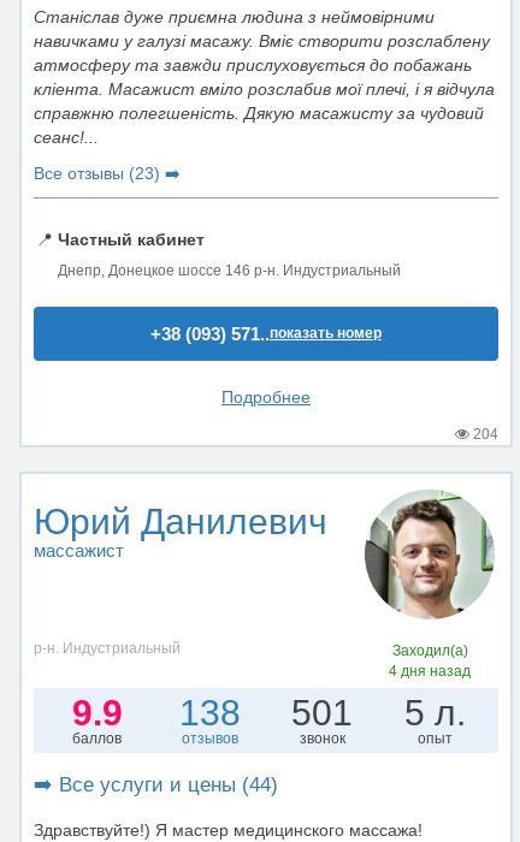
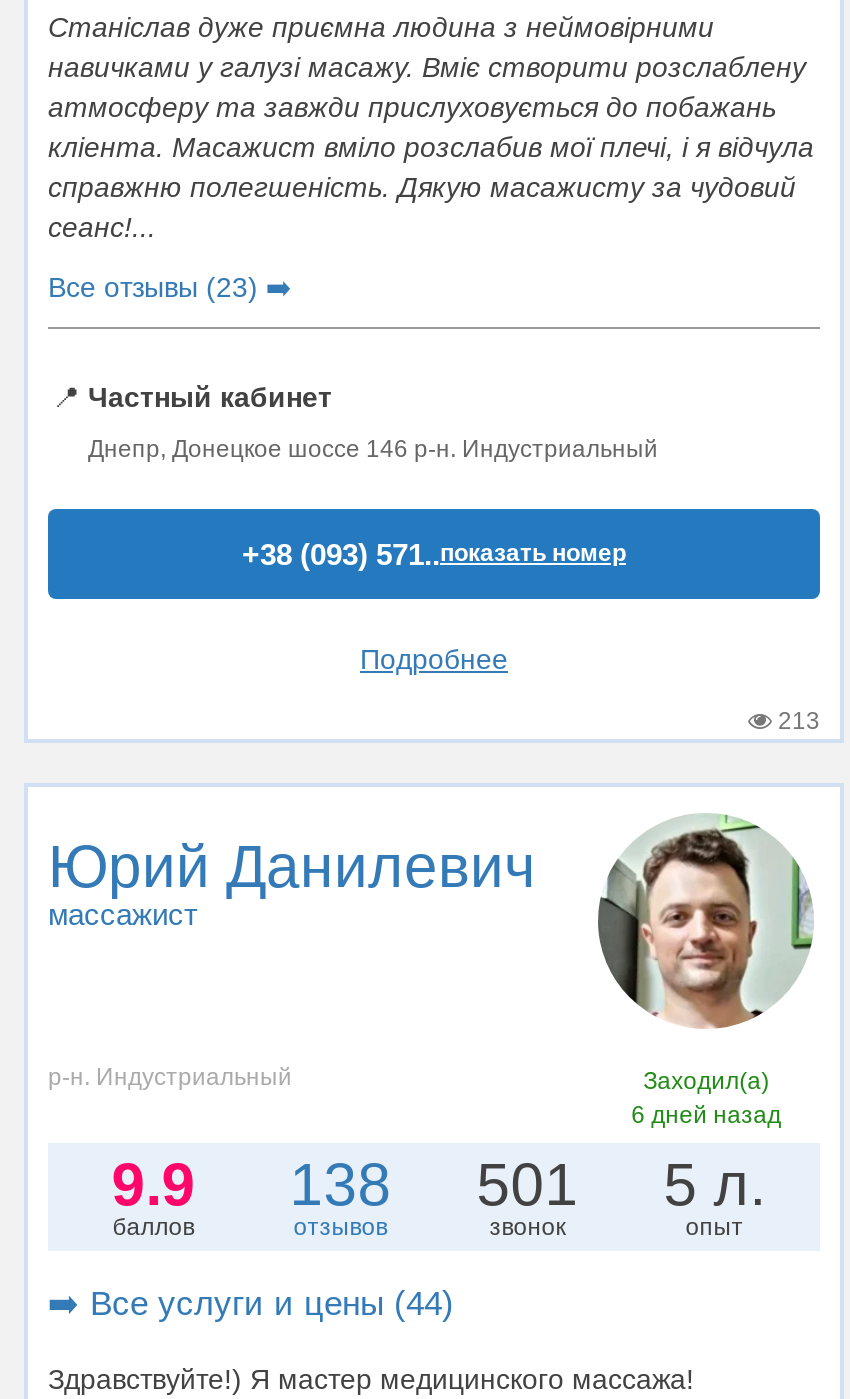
[469,426,498,443] 204 -> [772,707,820,735] 213
[389,662,471,679] 4 дня назад -> [631,1100,781,1128] 6 дней назад

